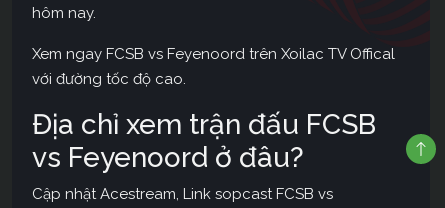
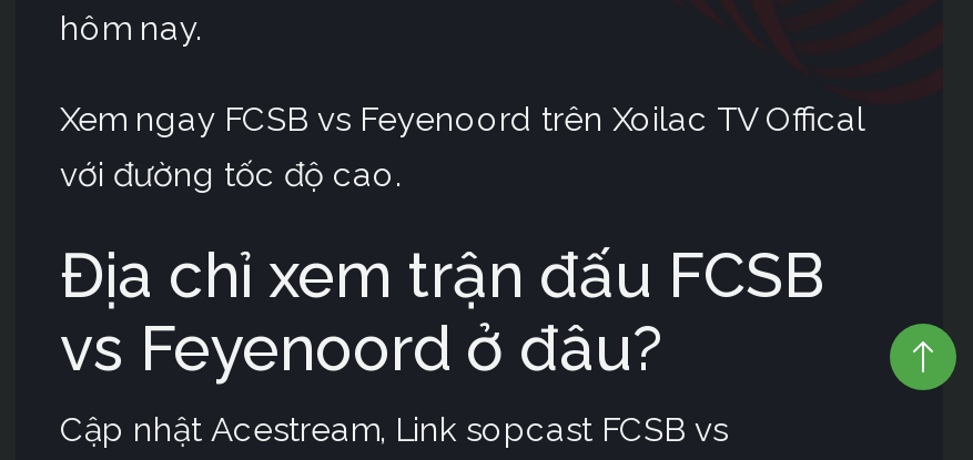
[405,133,437,176] [image] -> [888,297,959,392] [image]

